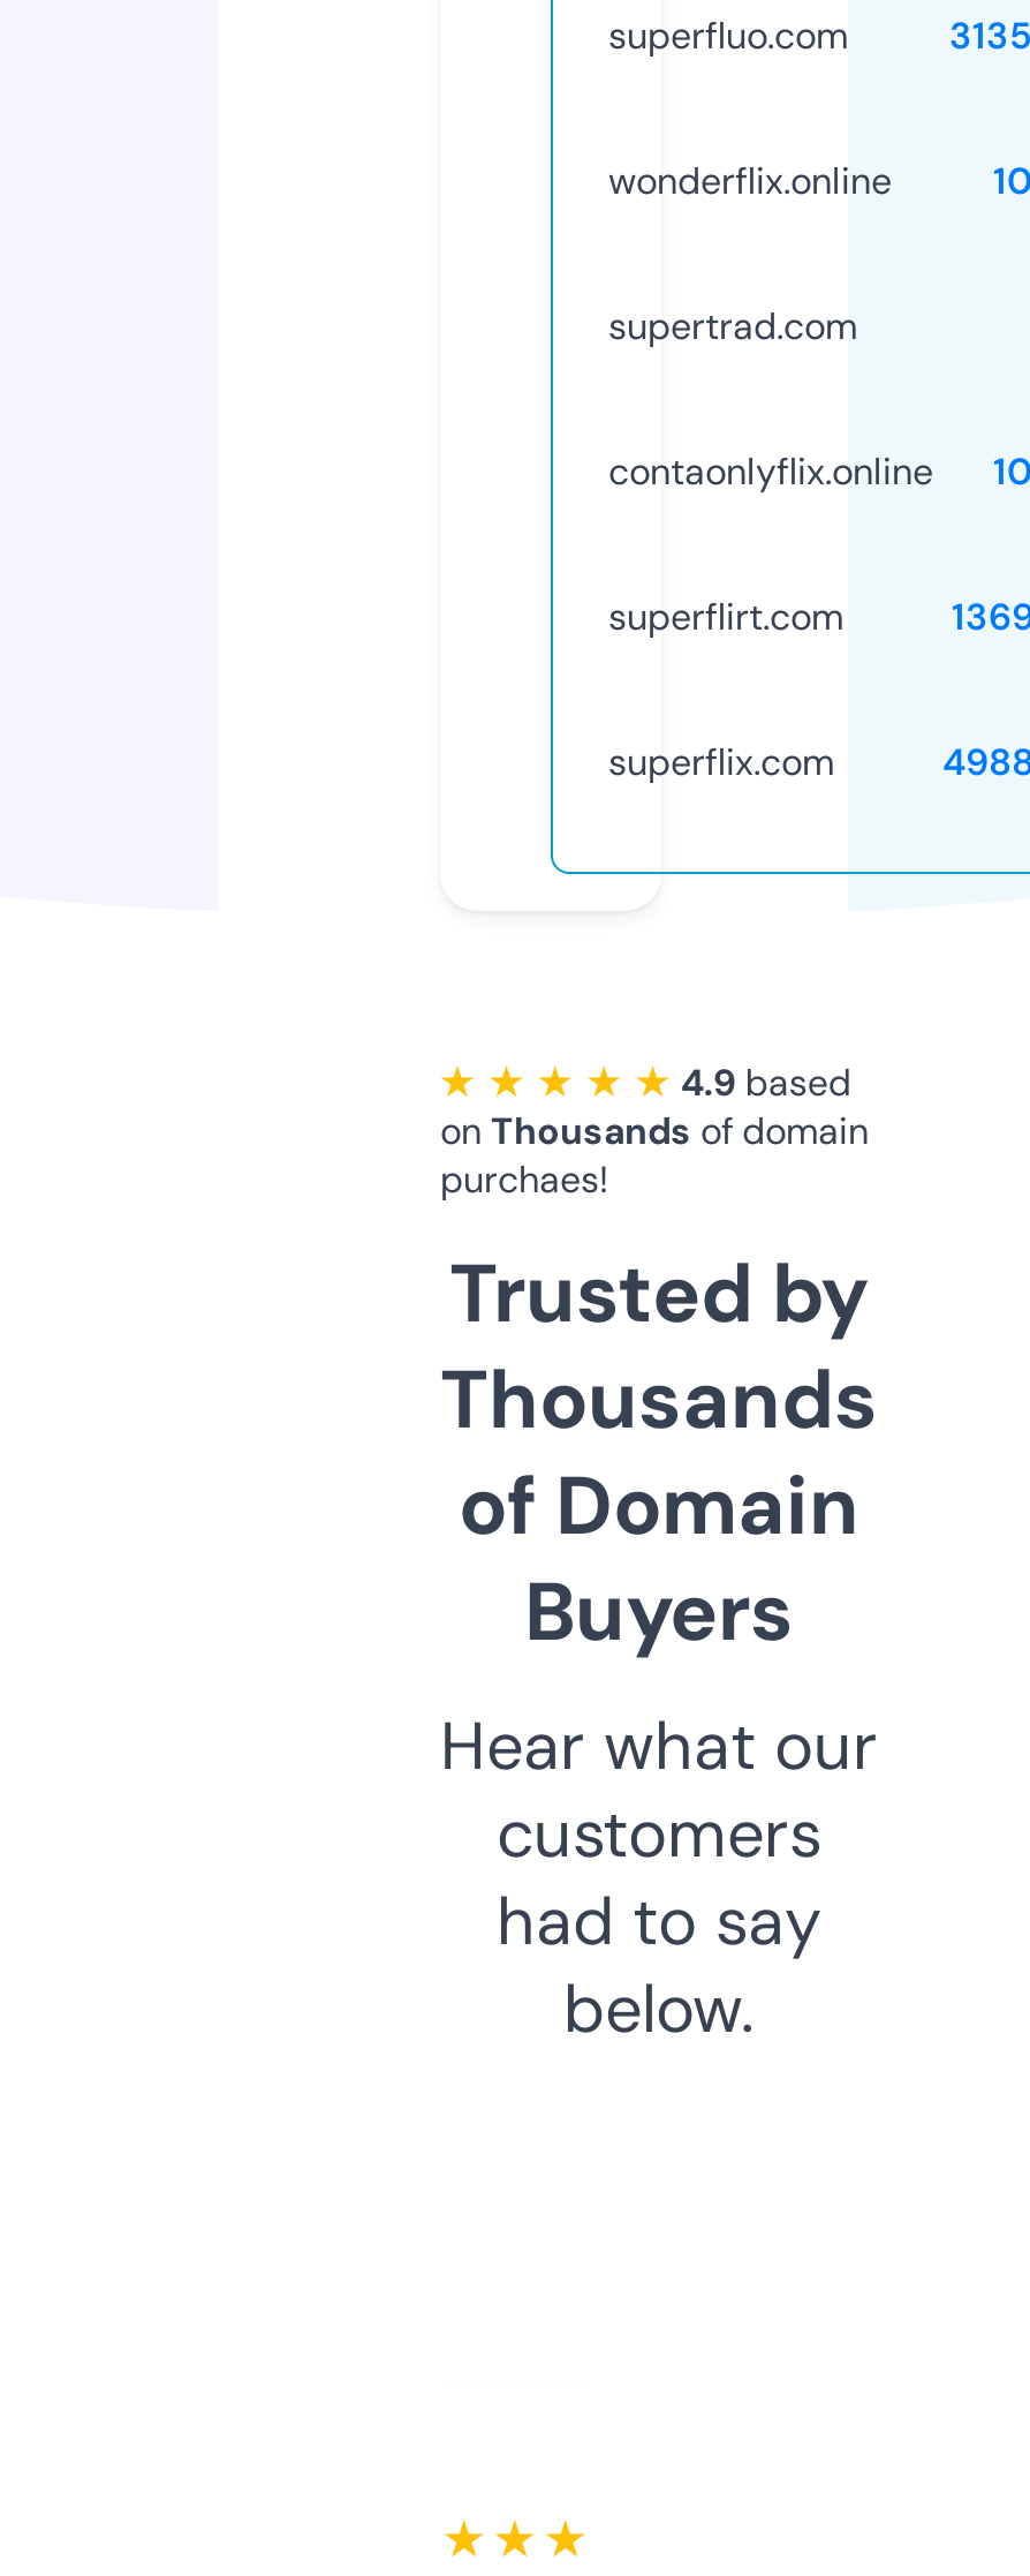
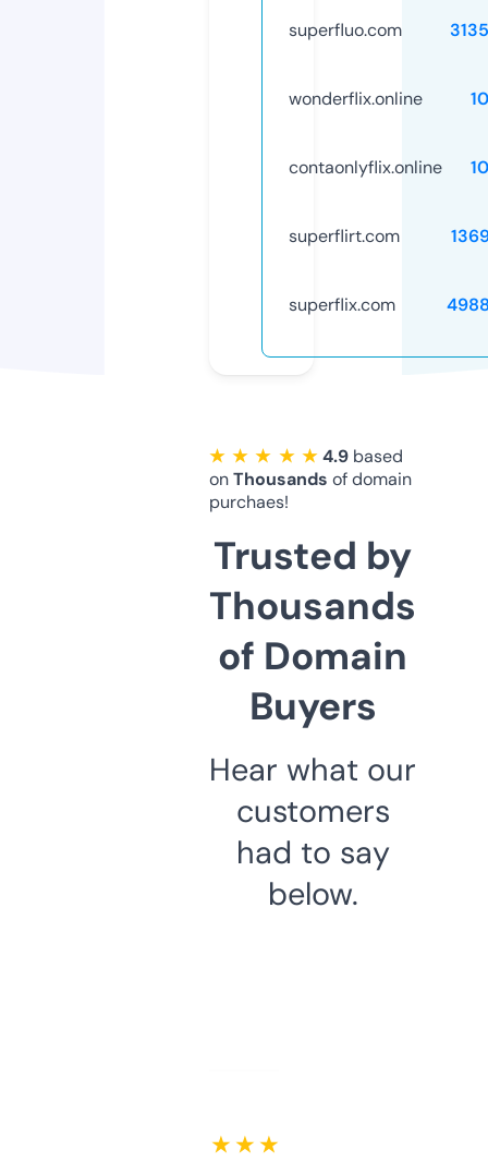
[608,302,857,350] supertrad.com -> none

